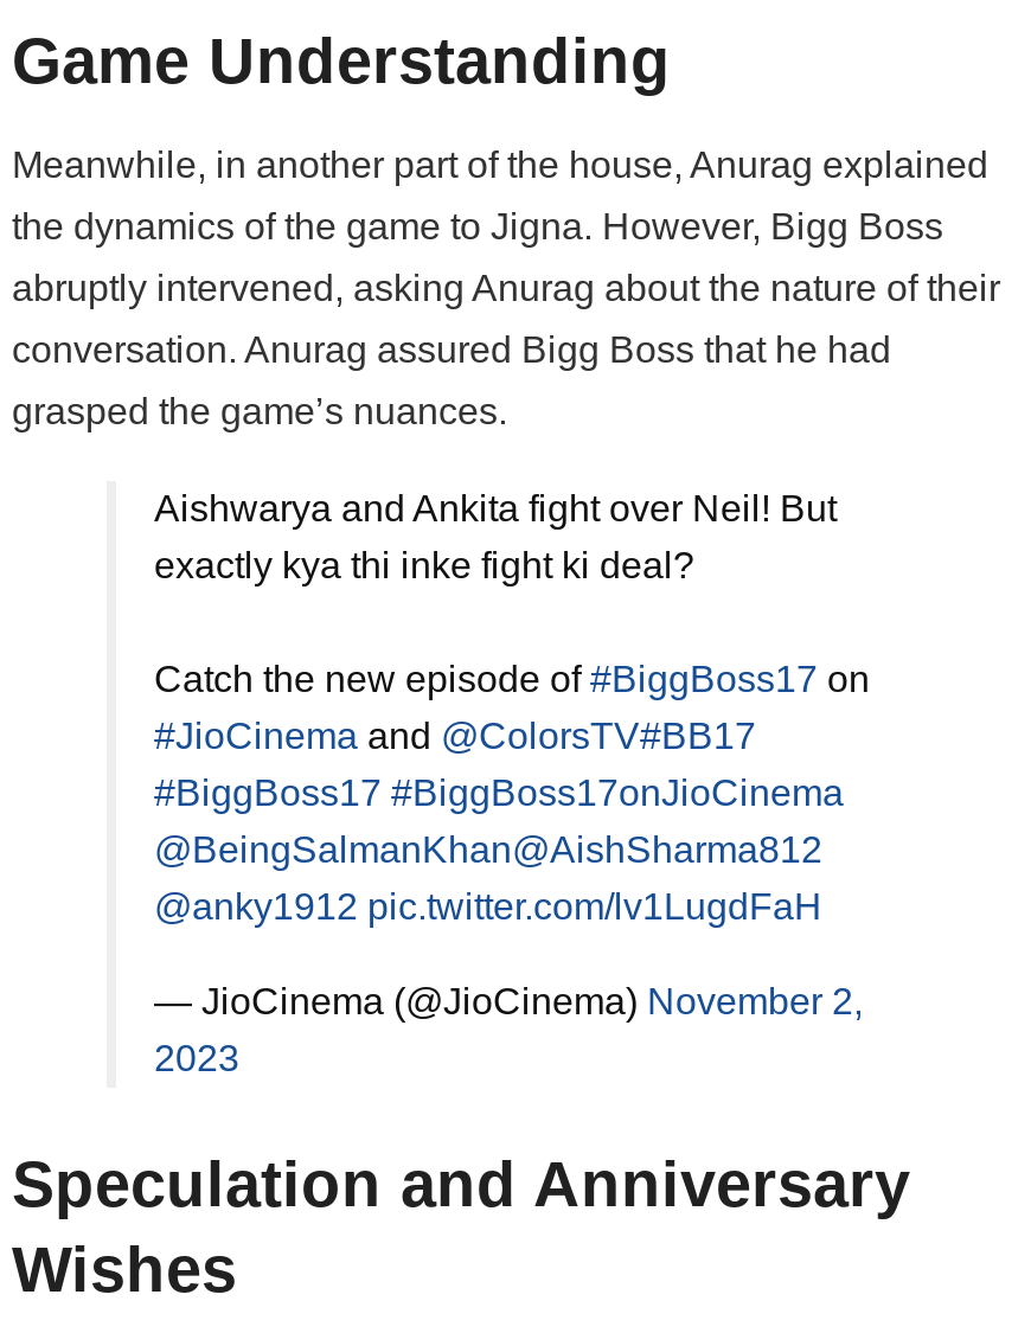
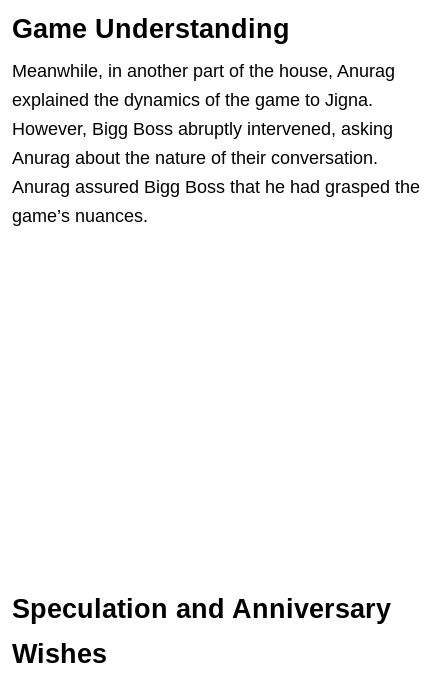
[12,145,1000,1078] Meanwhile, in another part of the house, Anurag explained | the dynamics of the game to Jigna. However, Bigg Boss | abruptly intervened, asking Anurag about the nature of their | conversation. Anurag assured Bigg Boss that he had | grasped the game’s nuances. | Aishwarya and Ankita fight over Neil! But | exactly kya thi inke fight ki deal? | Catch the new episode of #BiggBoss17 on | #JioCinema and @ColorsTV#BB17 | #BiggBoss17 #BiggBoss17onJioCinema | @BeingSalmanKhan@AishSharma812 | @anky1912 pic.twitter.com/lv1LugdFaH | — JioCinema (@JioCinema) November 2, | 2023 -> [12,61,420,226] Meanwhile, in another part of the house, Anurag | explained the dynamics of the game to Jigna. | However, Bigg Boss abruptly intervened, asking | Anurag about the nature of their conversation. | Anurag assured Bigg Boss that he had grasped the | game’s nuances.

